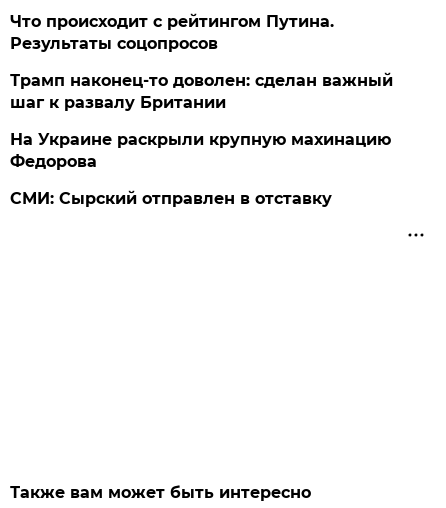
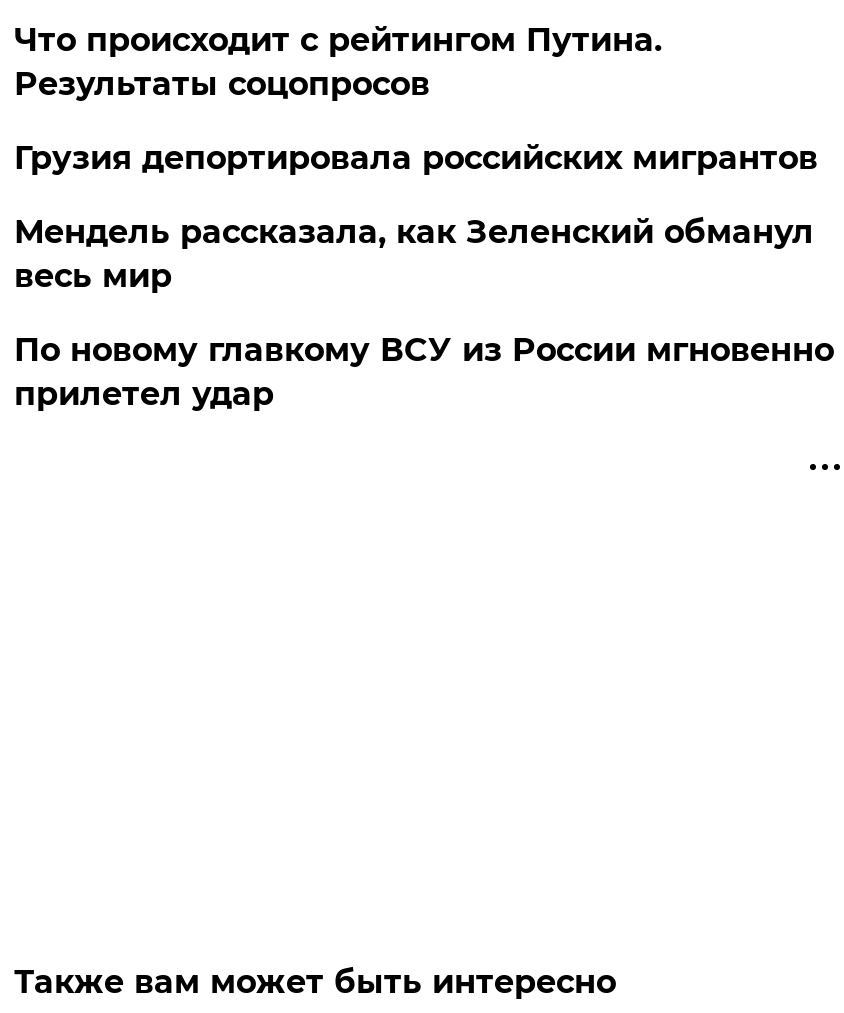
[10,71,393,112] Трамп наконец-то доволен: сделан важный | шаг к развалу Британии -> [14,140,818,178] Грузия депортировала российских мигрантов
[10,130,391,171] На Украине раскрыли крупную махинацию | Федорова -> [14,214,814,296] Мендель рассказала, как Зеленский обманул | весь мир
[10,189,332,208] СМИ: Сырский отправлен в отставку -> [14,332,834,414] По новому главкому ВСУ из России мгновенно | прилетел удар

